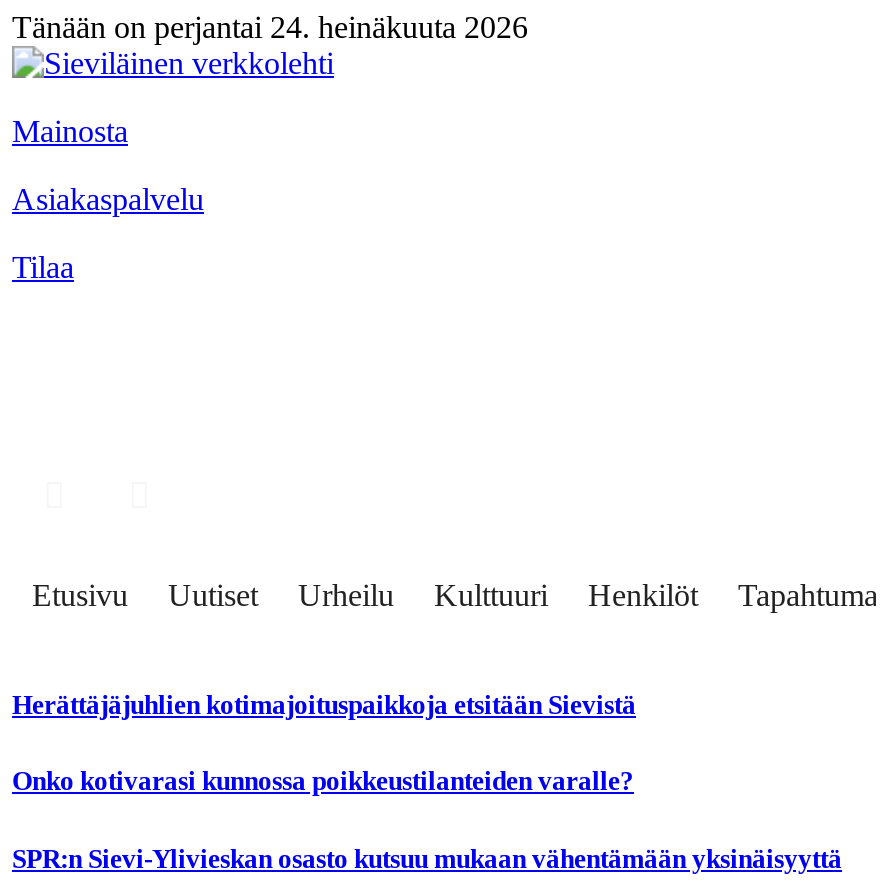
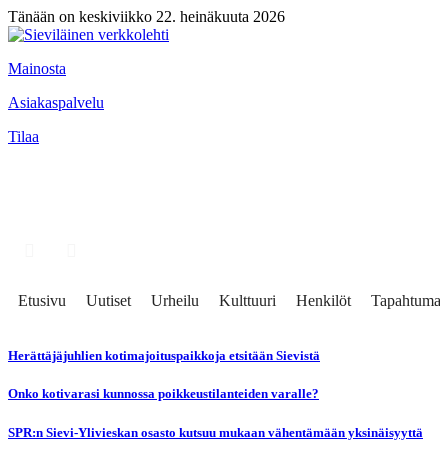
[12,10,528,44] Tänään on perjantai 24. heinäkuuta 2026 -> [8,8,285,25] Tänään on keskiviikko 22. heinäkuuta 2026

